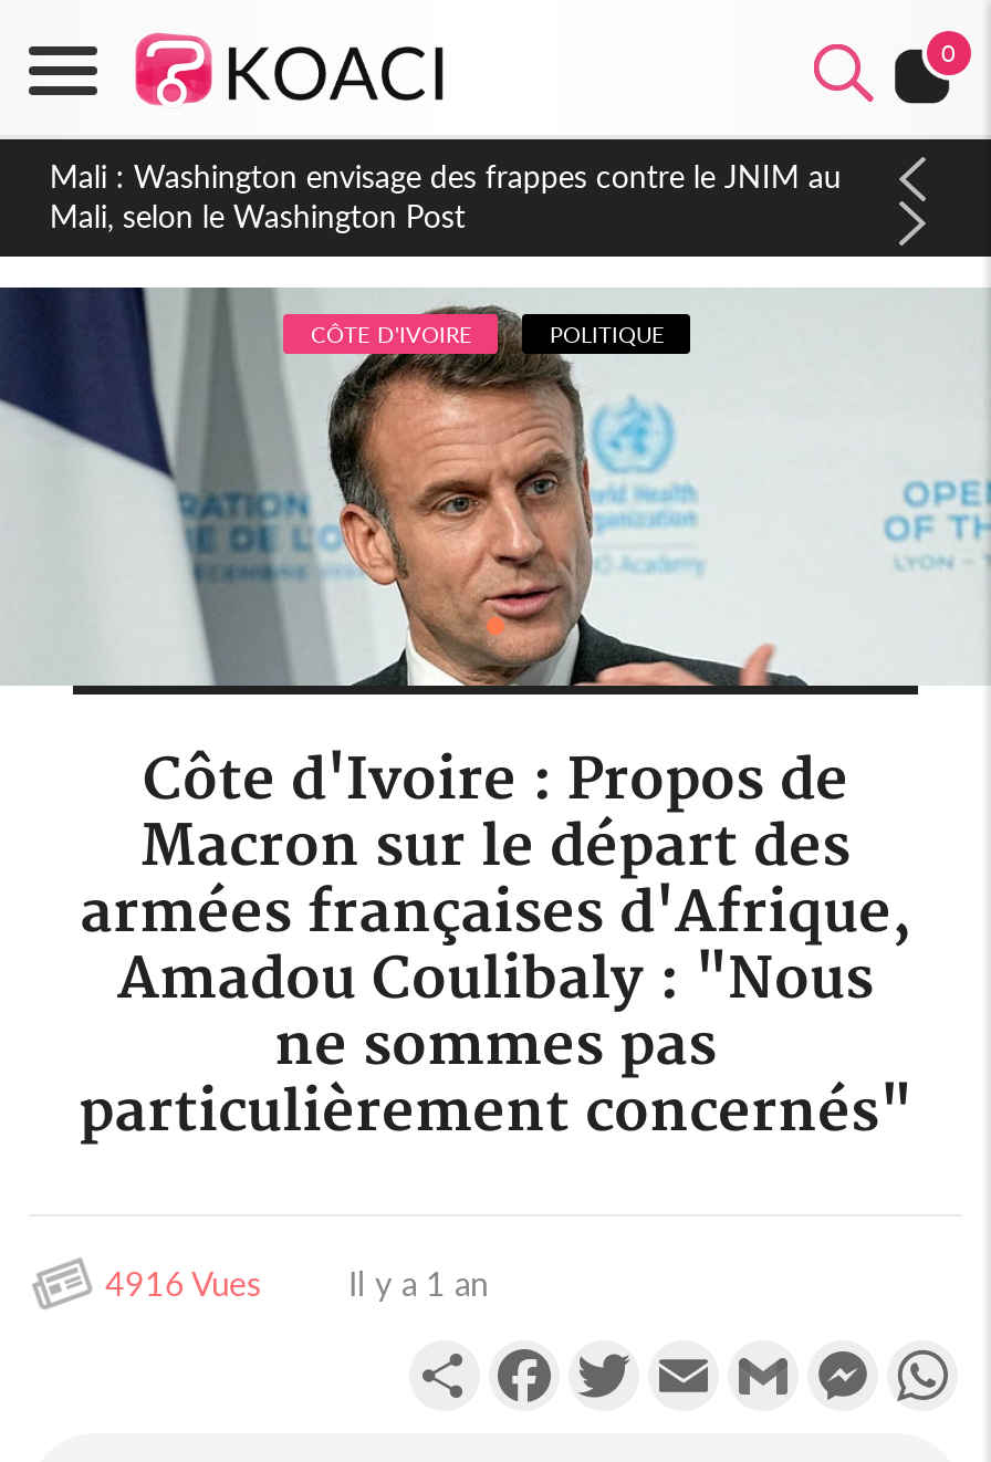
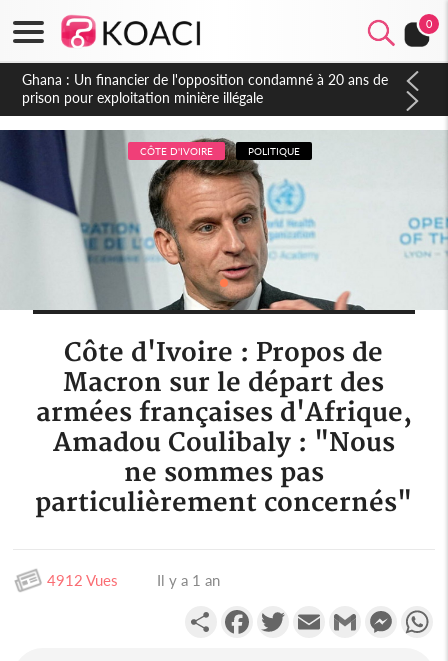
none -> [22,71,388,106] Ghana : Un financier de l'opposition condamné à 20 ans de | prison pour exploitation minière illégale
[96,1263,488,1303] 4916 Vues Il y a 1 an -> [43,571,220,589] 4912 Vues Il y a 1 an

